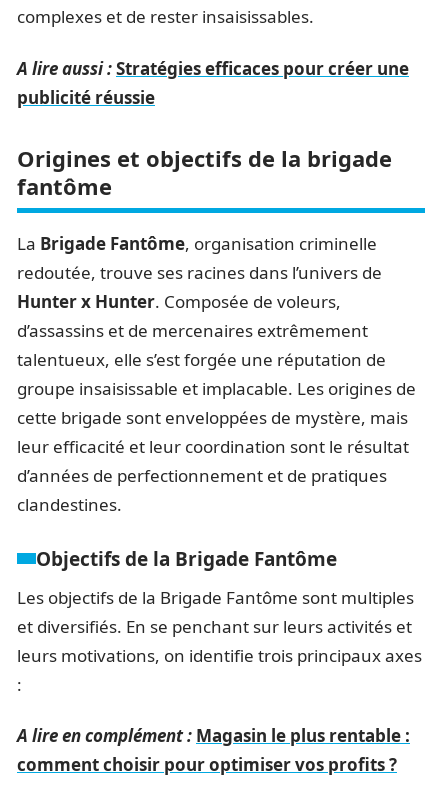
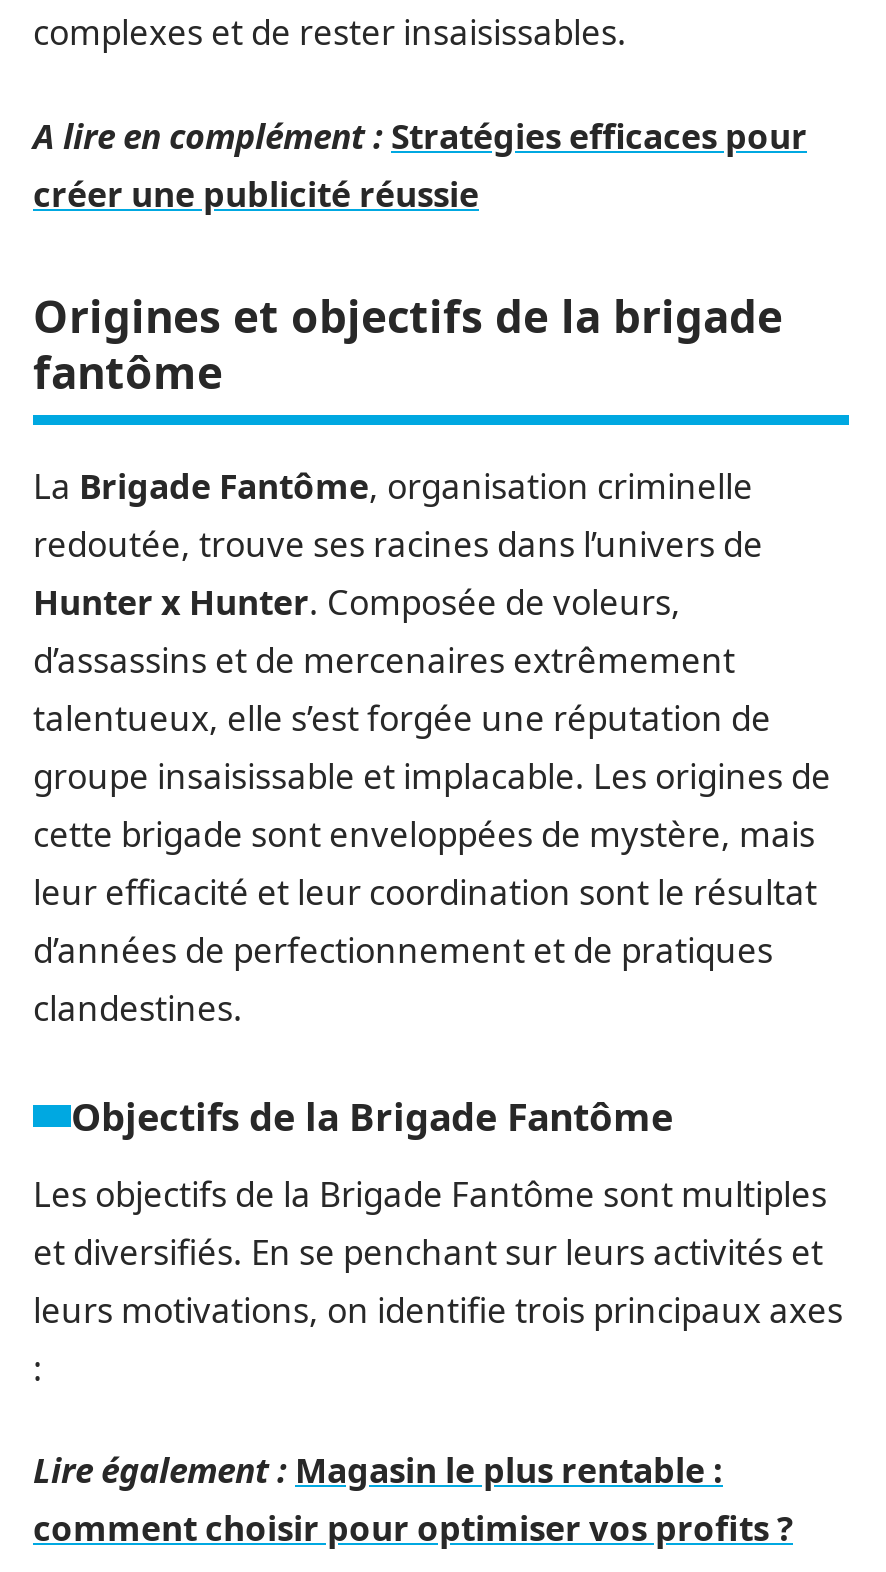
[17,56,409,108] A lire aussi : Stratégies efficaces pour créer une | publicité réussie -> [33,112,807,216] A lire en complément : Stratégies efficaces pour | créer une publicité réussie
[17,724,410,747] A lire en complément : Magasin le plus rentable : -> [33,1447,723,1493] Lire également : Magasin le plus rentable :

